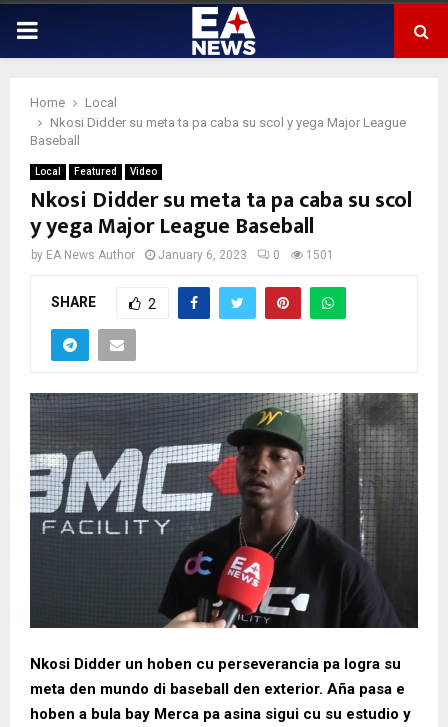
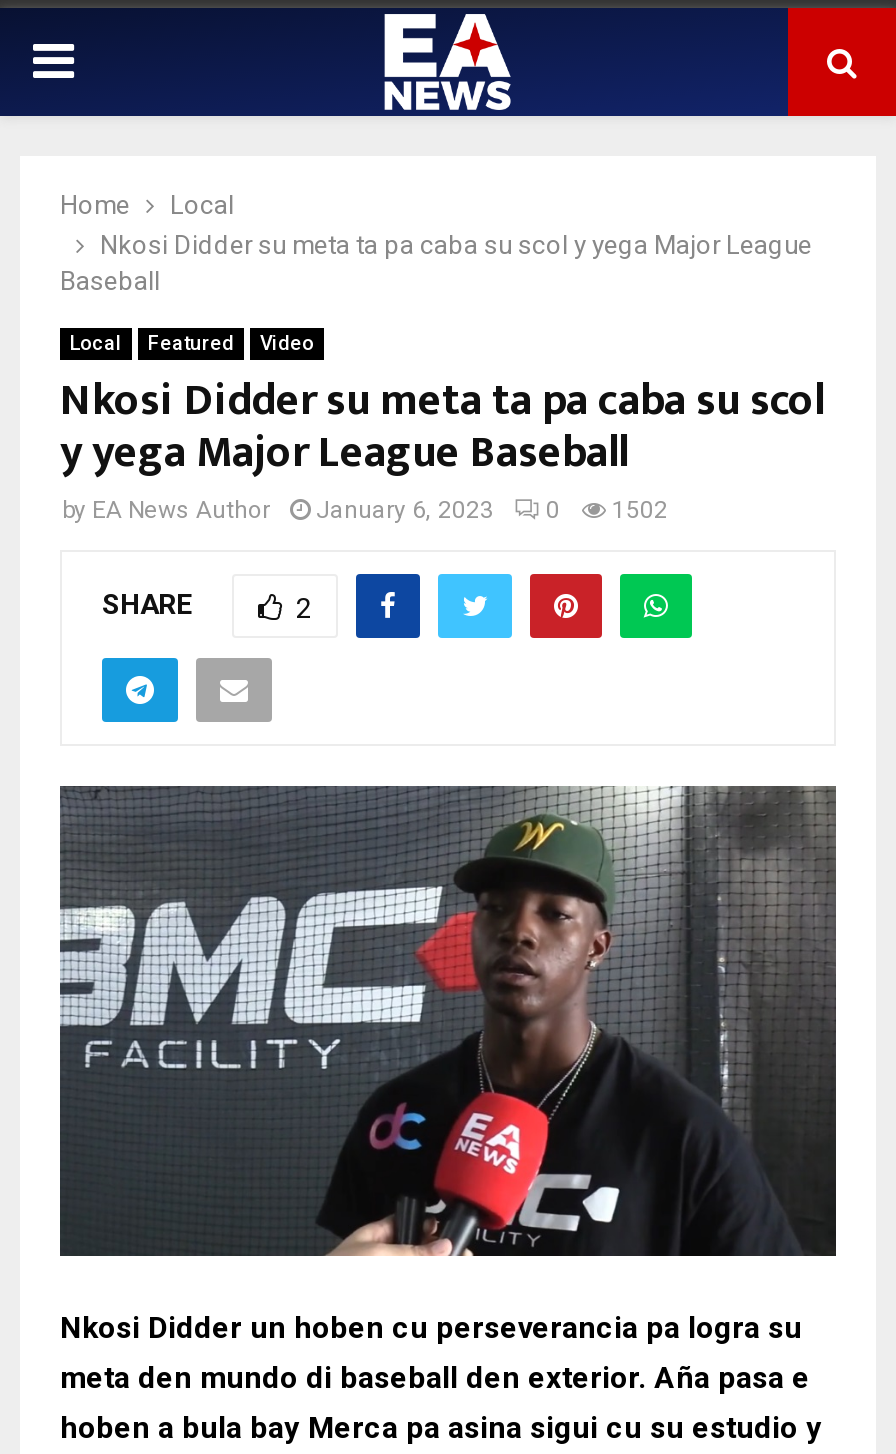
[31,248,334,262] by EA News Author January 6, 2023 0 1501 -> [62,496,668,524] by EA News Author January 6, 2023 0 1502

